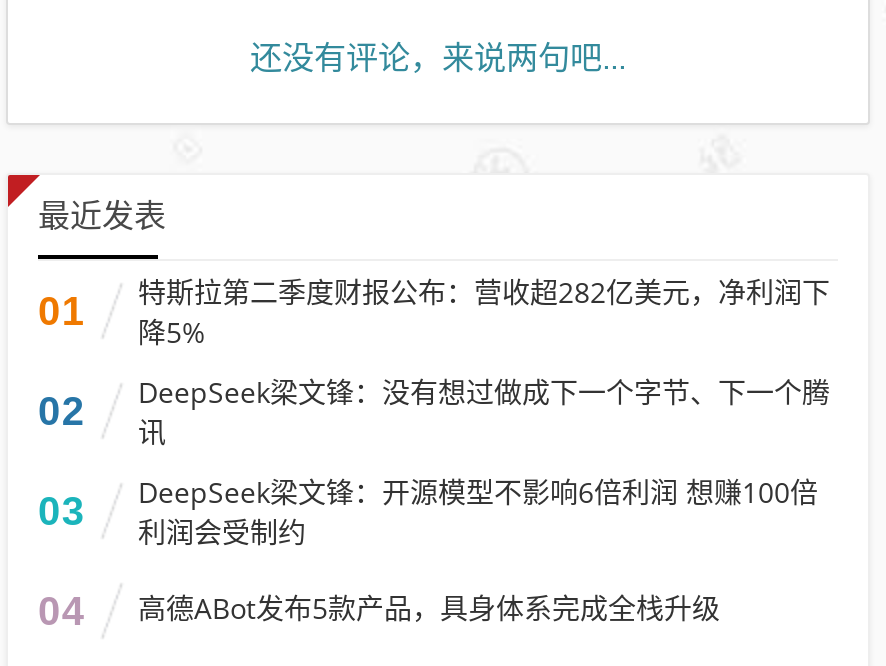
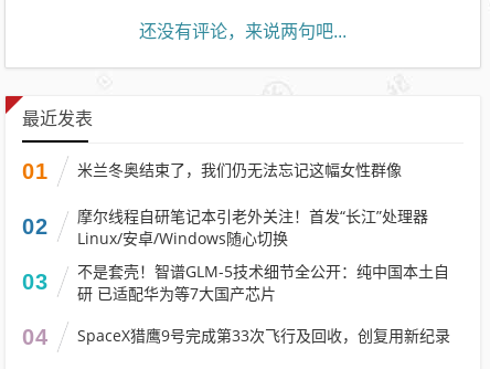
[138,272,830,350] 特斯拉第二季度财报公布：营收超282亿美元，净利润下 | 降5% -> [77,159,402,180] 米兰冬奥结束了，我们仍无法忘记这幅女性群像
[138,372,830,450] DeepSeek梁文锋：没有想过做成下一个字节、下一个腾 | 讯 -> [77,205,428,248] 摩尔线程自研笔记本引老外关注！首发“长江”处理器 | Linux/安卓/Windows随心切换
[138,472,818,550] DeepSeek梁文锋：开源模型不影响6倍利润 想赚100倍 | 利润会受制约 -> [77,260,449,303] 不是套壳！智谱GLM-5技术细节全公开：纯中国本土自 | 研 已适配华为等7大国产芯片
[138,588,720,626] 高德ABot发布5款产品，具身体系完成全栈升级 -> [77,324,450,345] SpaceX猎鹰9号完成第33次飞行及回收，创复用新纪录

